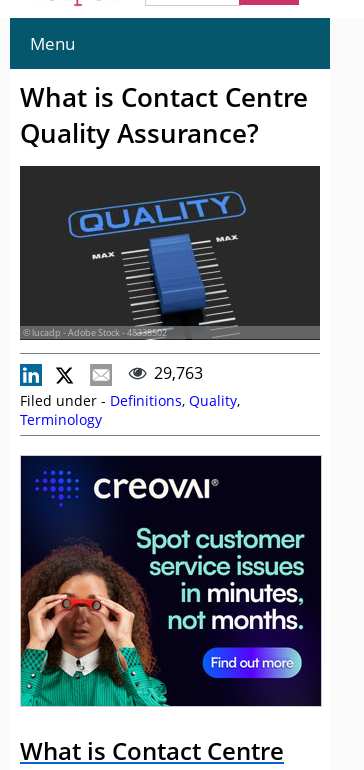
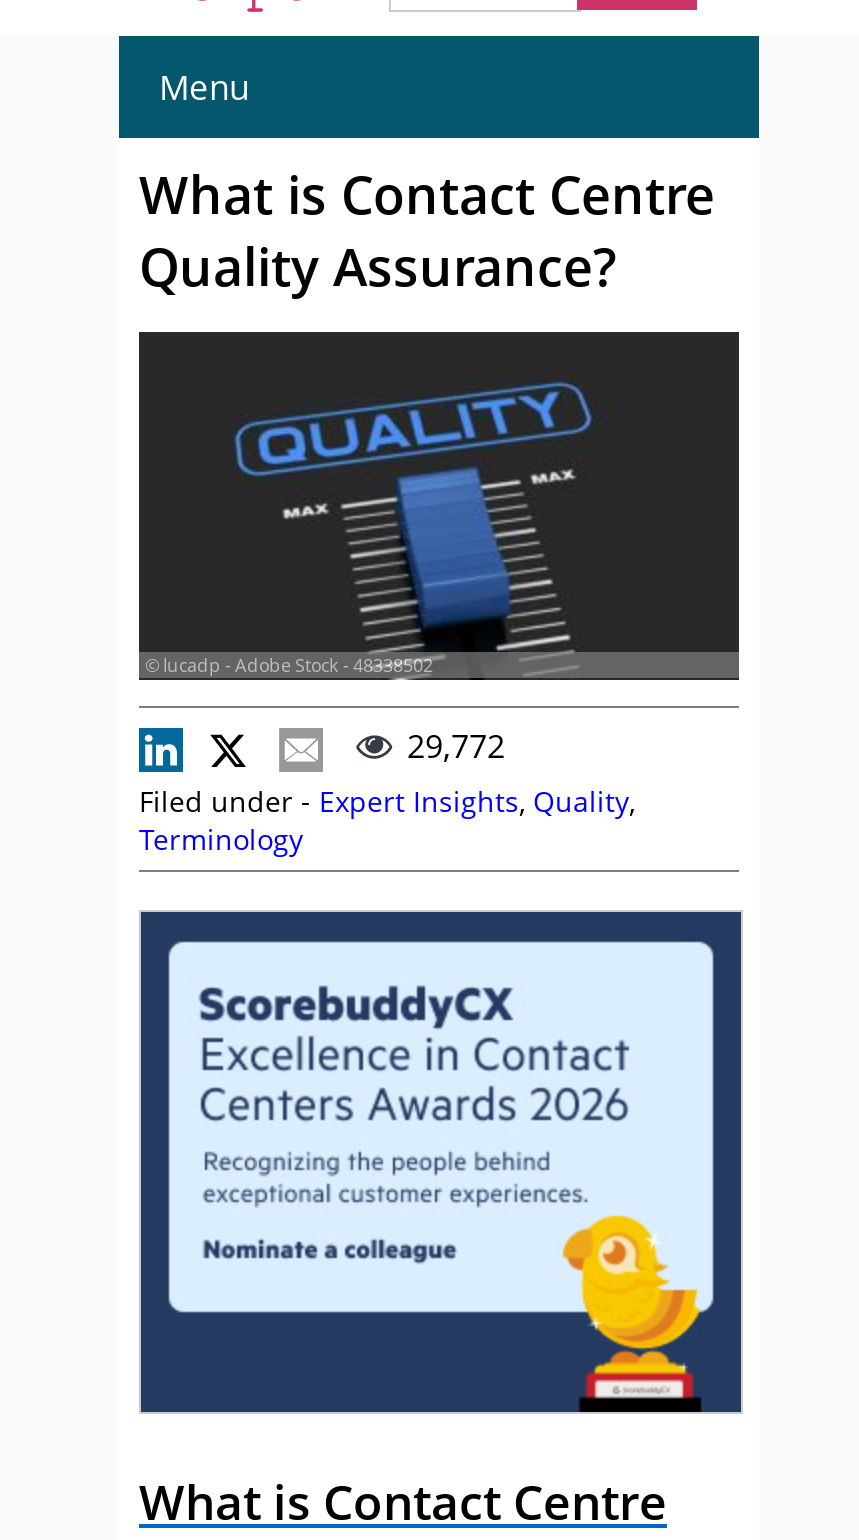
[20,362,240,410] 29,763 | Filed under - Definitions, Quality, -> [139,724,635,820] 29,772 | Filed under - Expert Insights, Quality,
[20,457,320,707] [image] -> [139,912,741,1414] [image]

